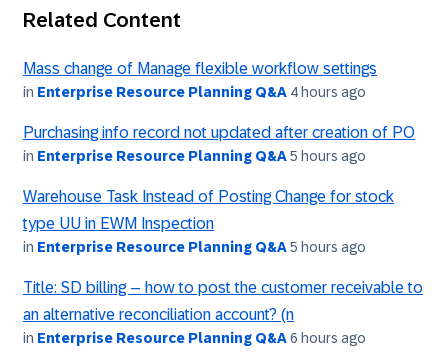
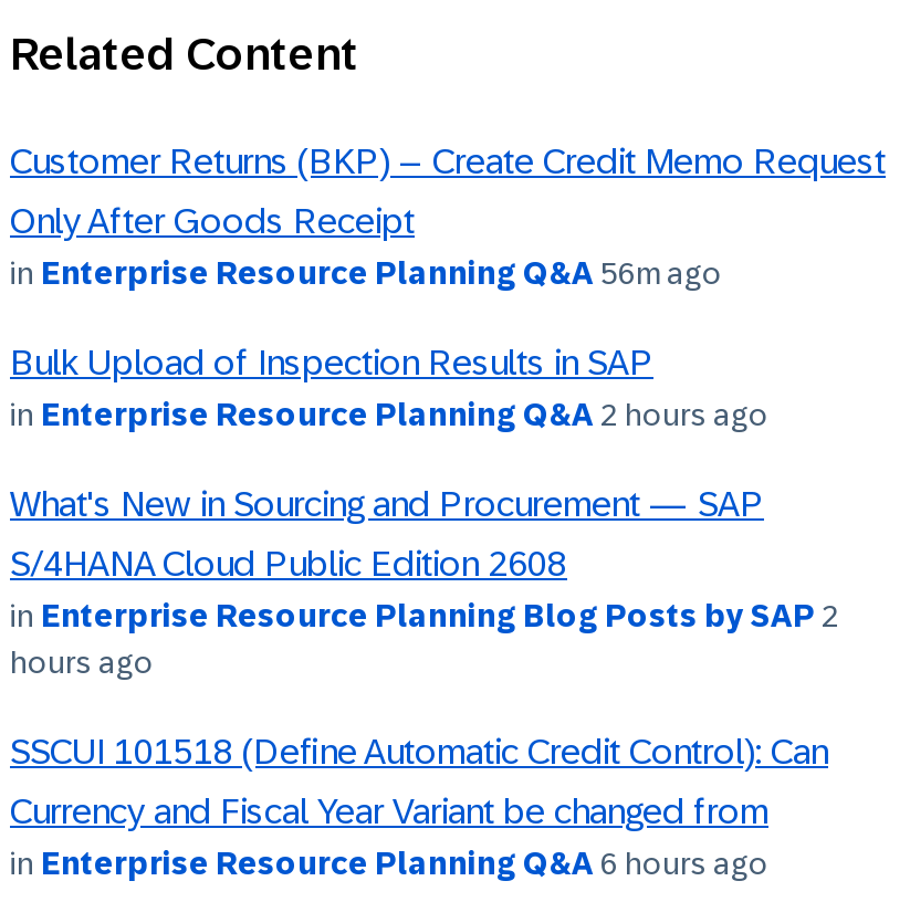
[23,59,423,322] Mass change of Manage flexible workflow settings | in Enterprise Resource Planning Q&A 4 hours ago | Purchasing info record not updated after creation of PO | in Enterprise Resource Planning Q&A 5 hours ago | Warehouse Task Instead of Posting Change for stock | type UU in EWM Inspection | in Enterprise Resource Planning Q&A 5 hours ago | Title: SD billing – how to post the customer receivable to | an alternative reconciliation account? (n -> [10,141,886,829] Customer Returns (BKP) – Create Credit Memo Request | Only After Goods Receipt | in Enterprise Resource Planning Q&A 56m ago | Bulk Upload of Inspection Results in SAP | in Enterprise Resource Planning Q&A 2 hours ago | What's New in Sourcing and Procurement — SAP | S/4HANA Cloud Public Edition 2608 | in Enterprise Resource Planning Blog Posts by SAP 2 | hours ago | SSCUI 101518 (Define Automatic Credit Control): Can | Currency and Fiscal Year Variant be changed from

